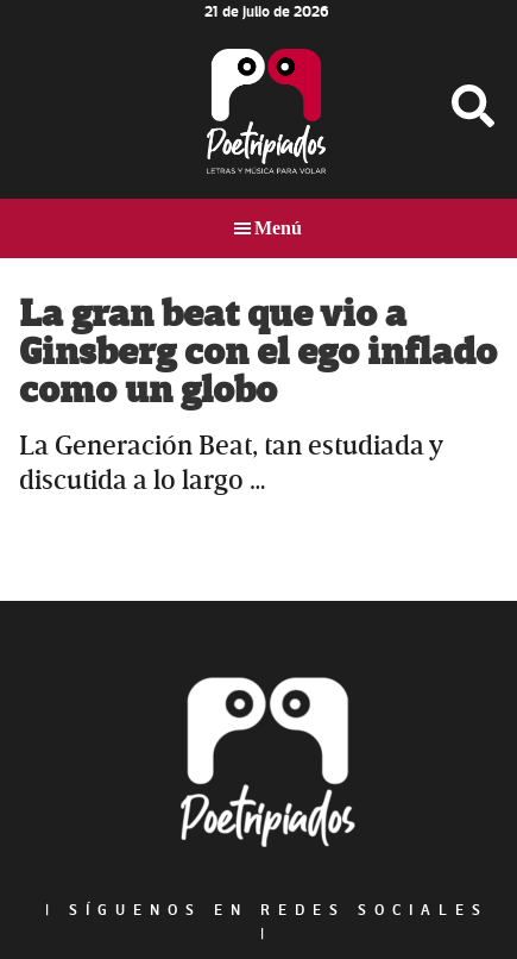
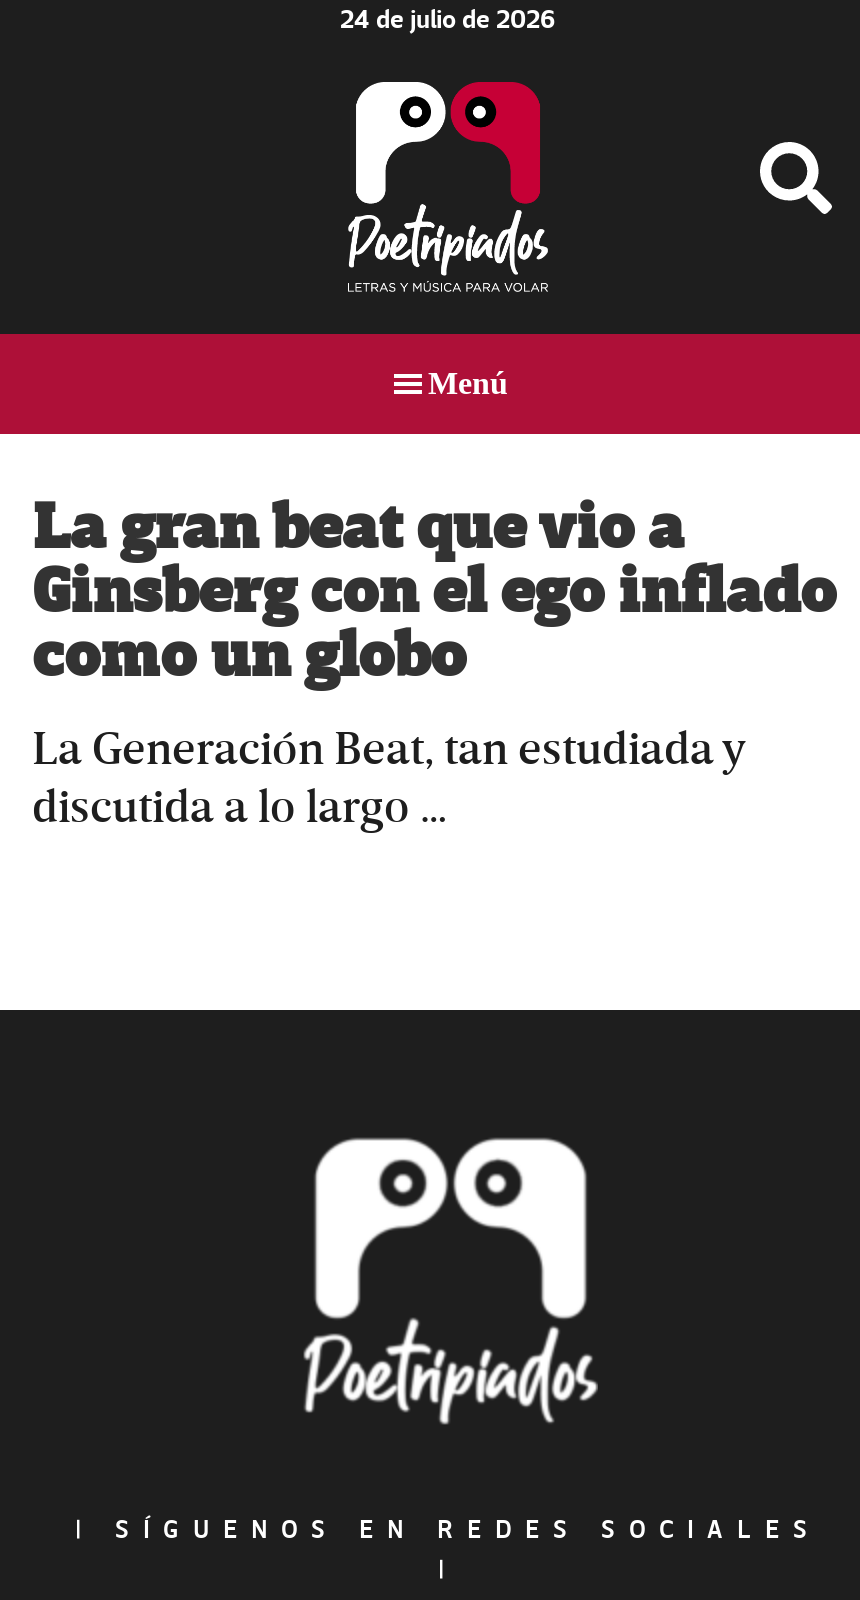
[204,2,329,21] 21 de julio de 2026 -> [340,4,556,36] 24 de julio de 2026

